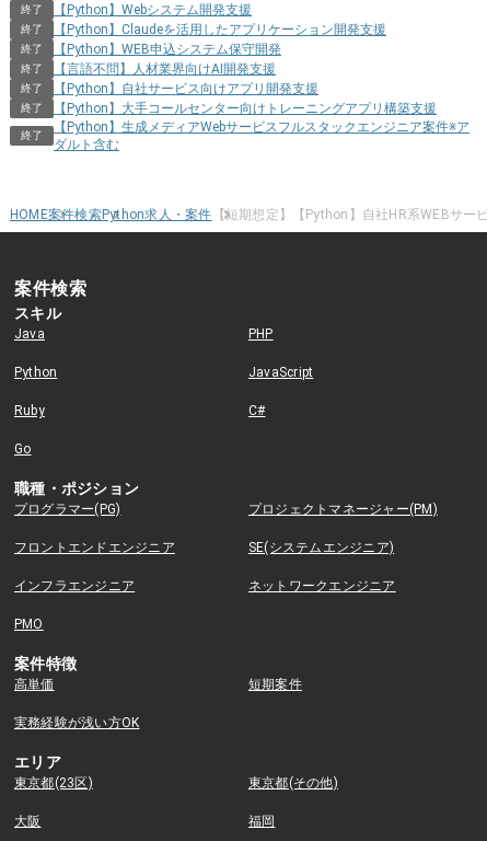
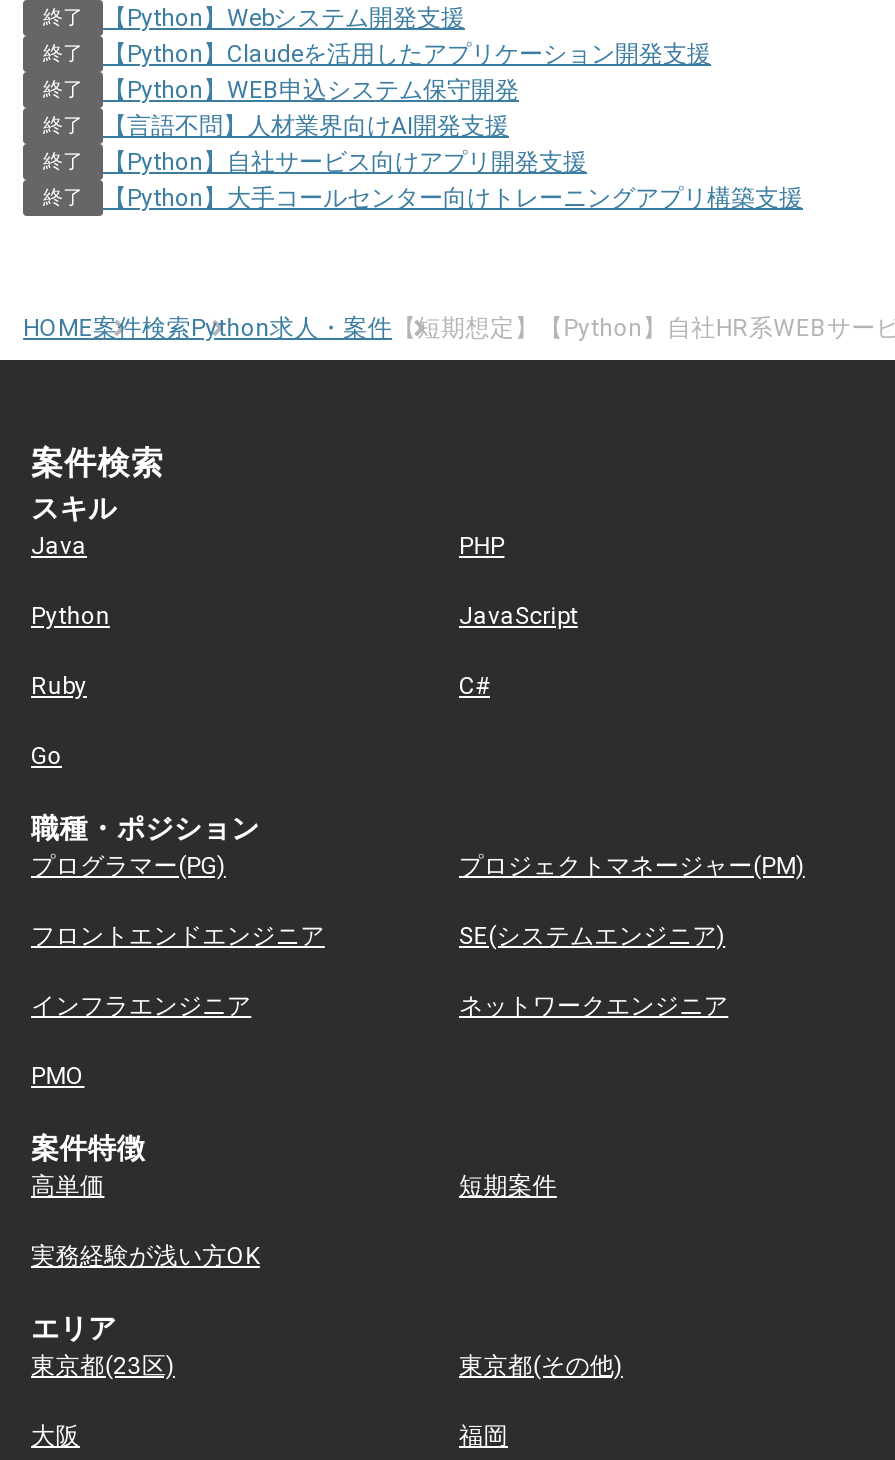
[54,119,469,152] 【Python】生成メディアWebサービスフルスタックエンジニア案件※ア | ダルト含む -> none
[21,129,43,141] 終了 -> none

